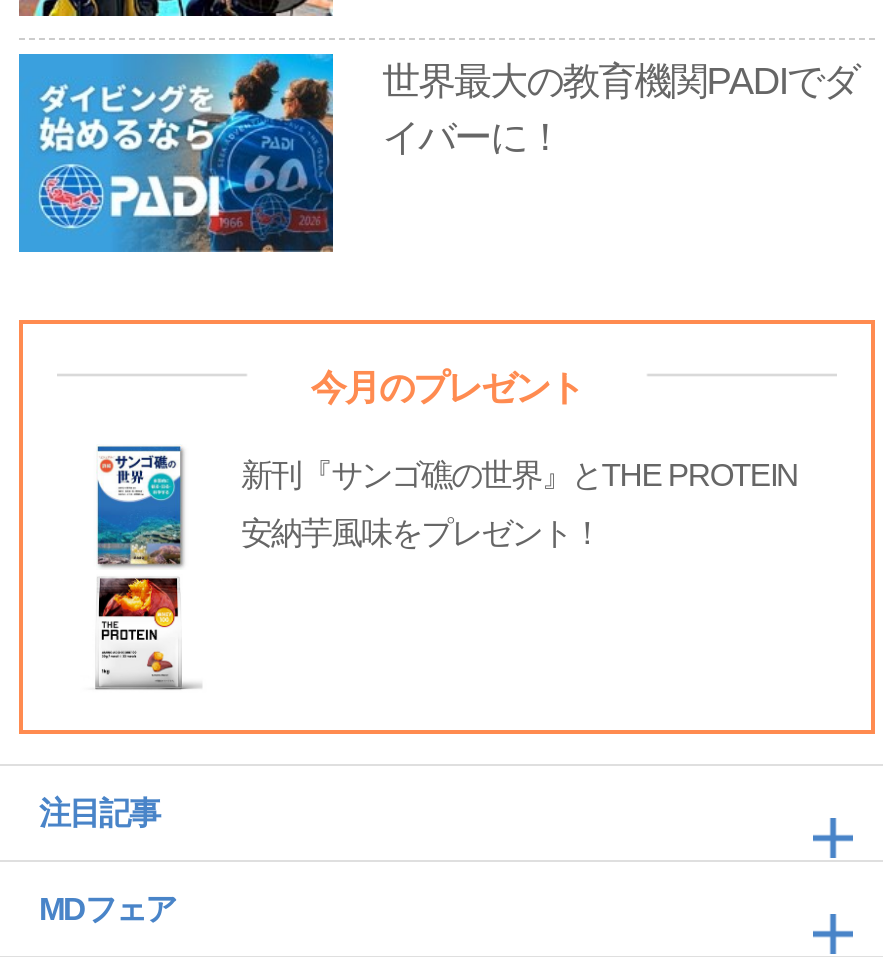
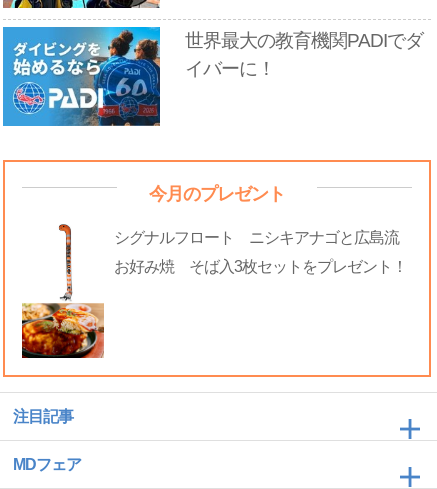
[57,444,828,696] [image] | 新刊『サンゴ礁の世界』とTHE PROTEIN -> [21,223,399,359] [image] | シグナルフロート ニシキアナゴと広島流
[241,517,602,551] 安納芋風味をプレゼント！ -> [114,258,407,275] お好み焼 そば入3枚セットをプレゼント！

